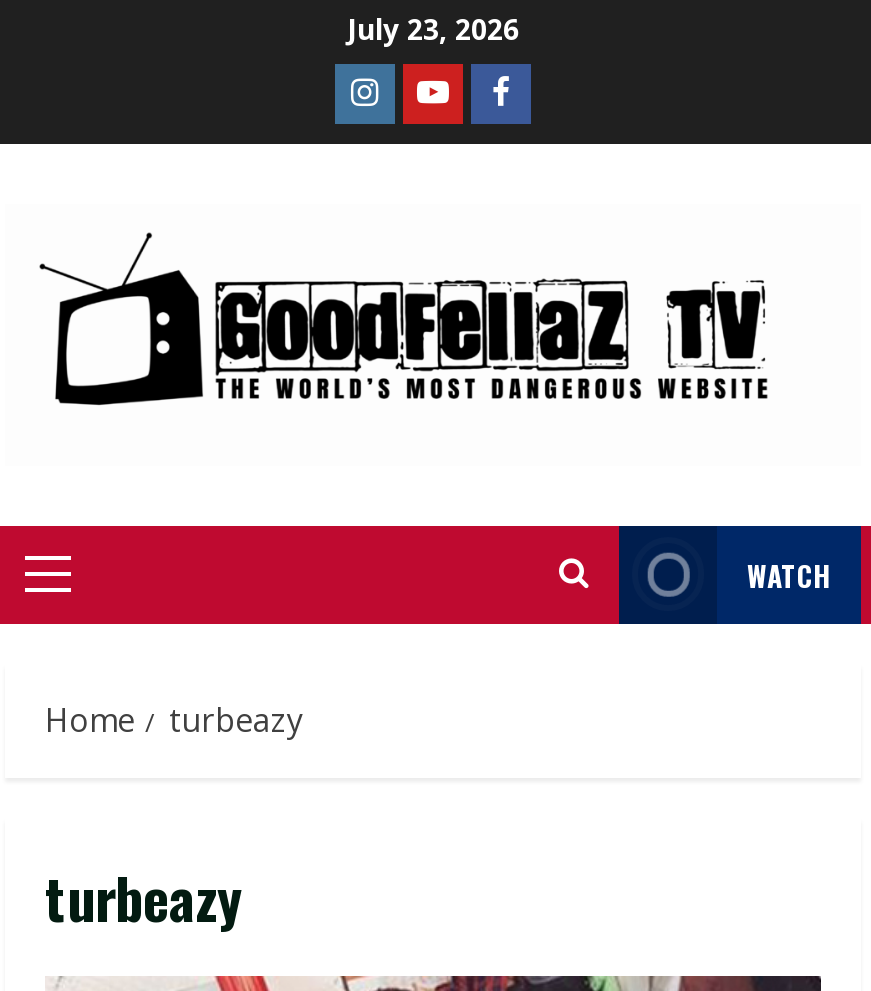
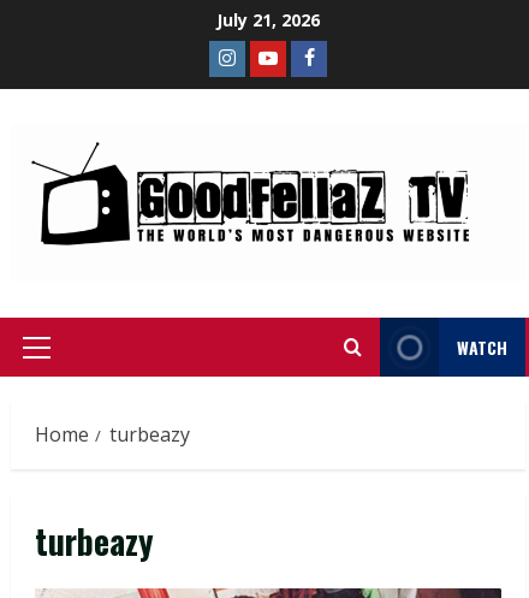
[347,10,519,48] July 23, 2026 -> [216,8,320,31] July 21, 2026

